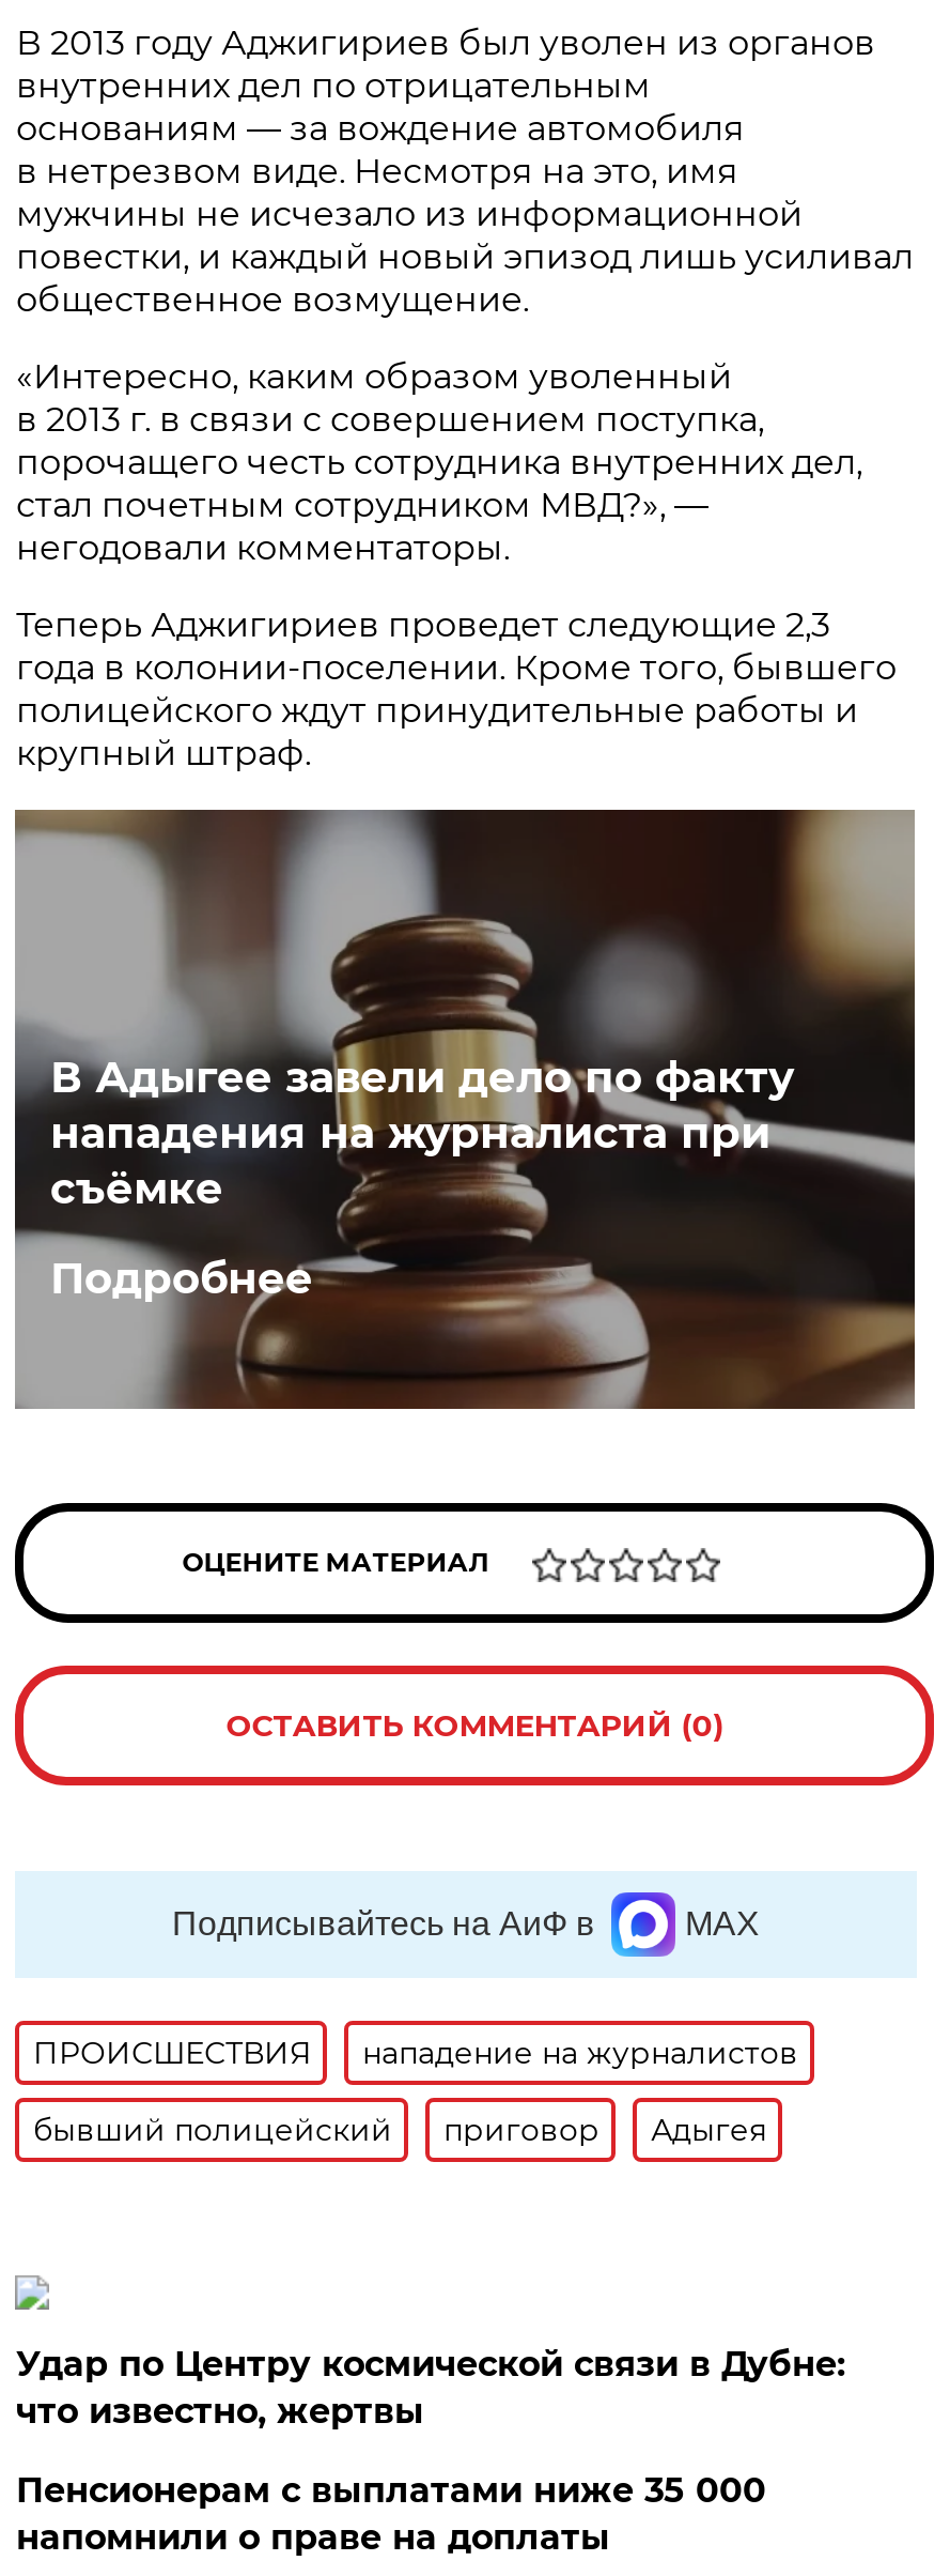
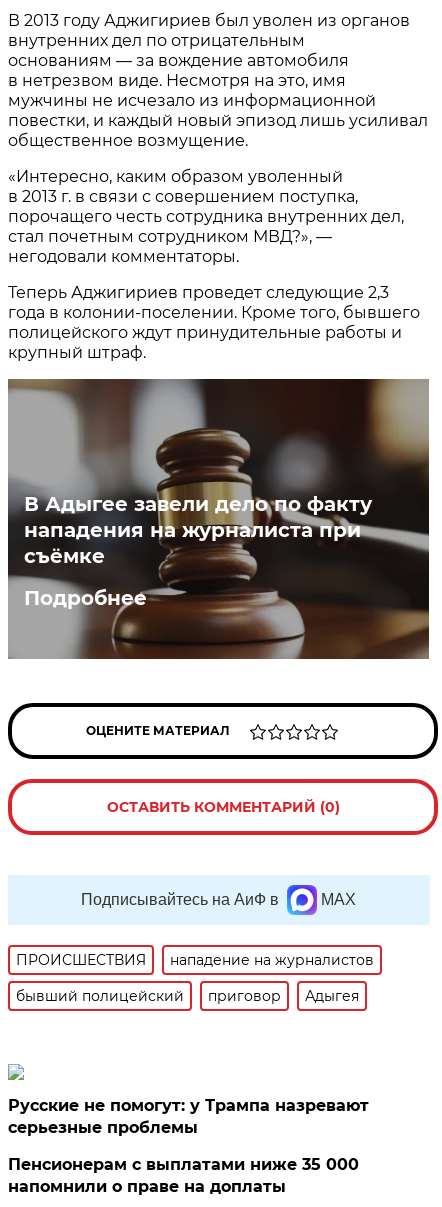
[16,2344,845,2432] Удар по Центру космической связи в Дубне: | что известно, жертвы -> [8,1096,369,1137] Русские не помогут: у Трампа назревают | серьезные проблемы

